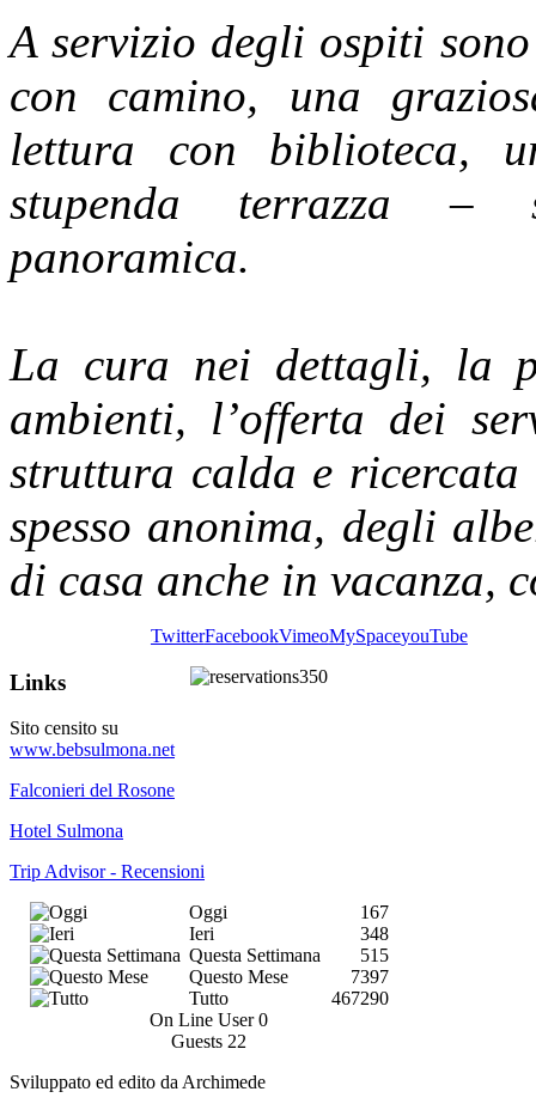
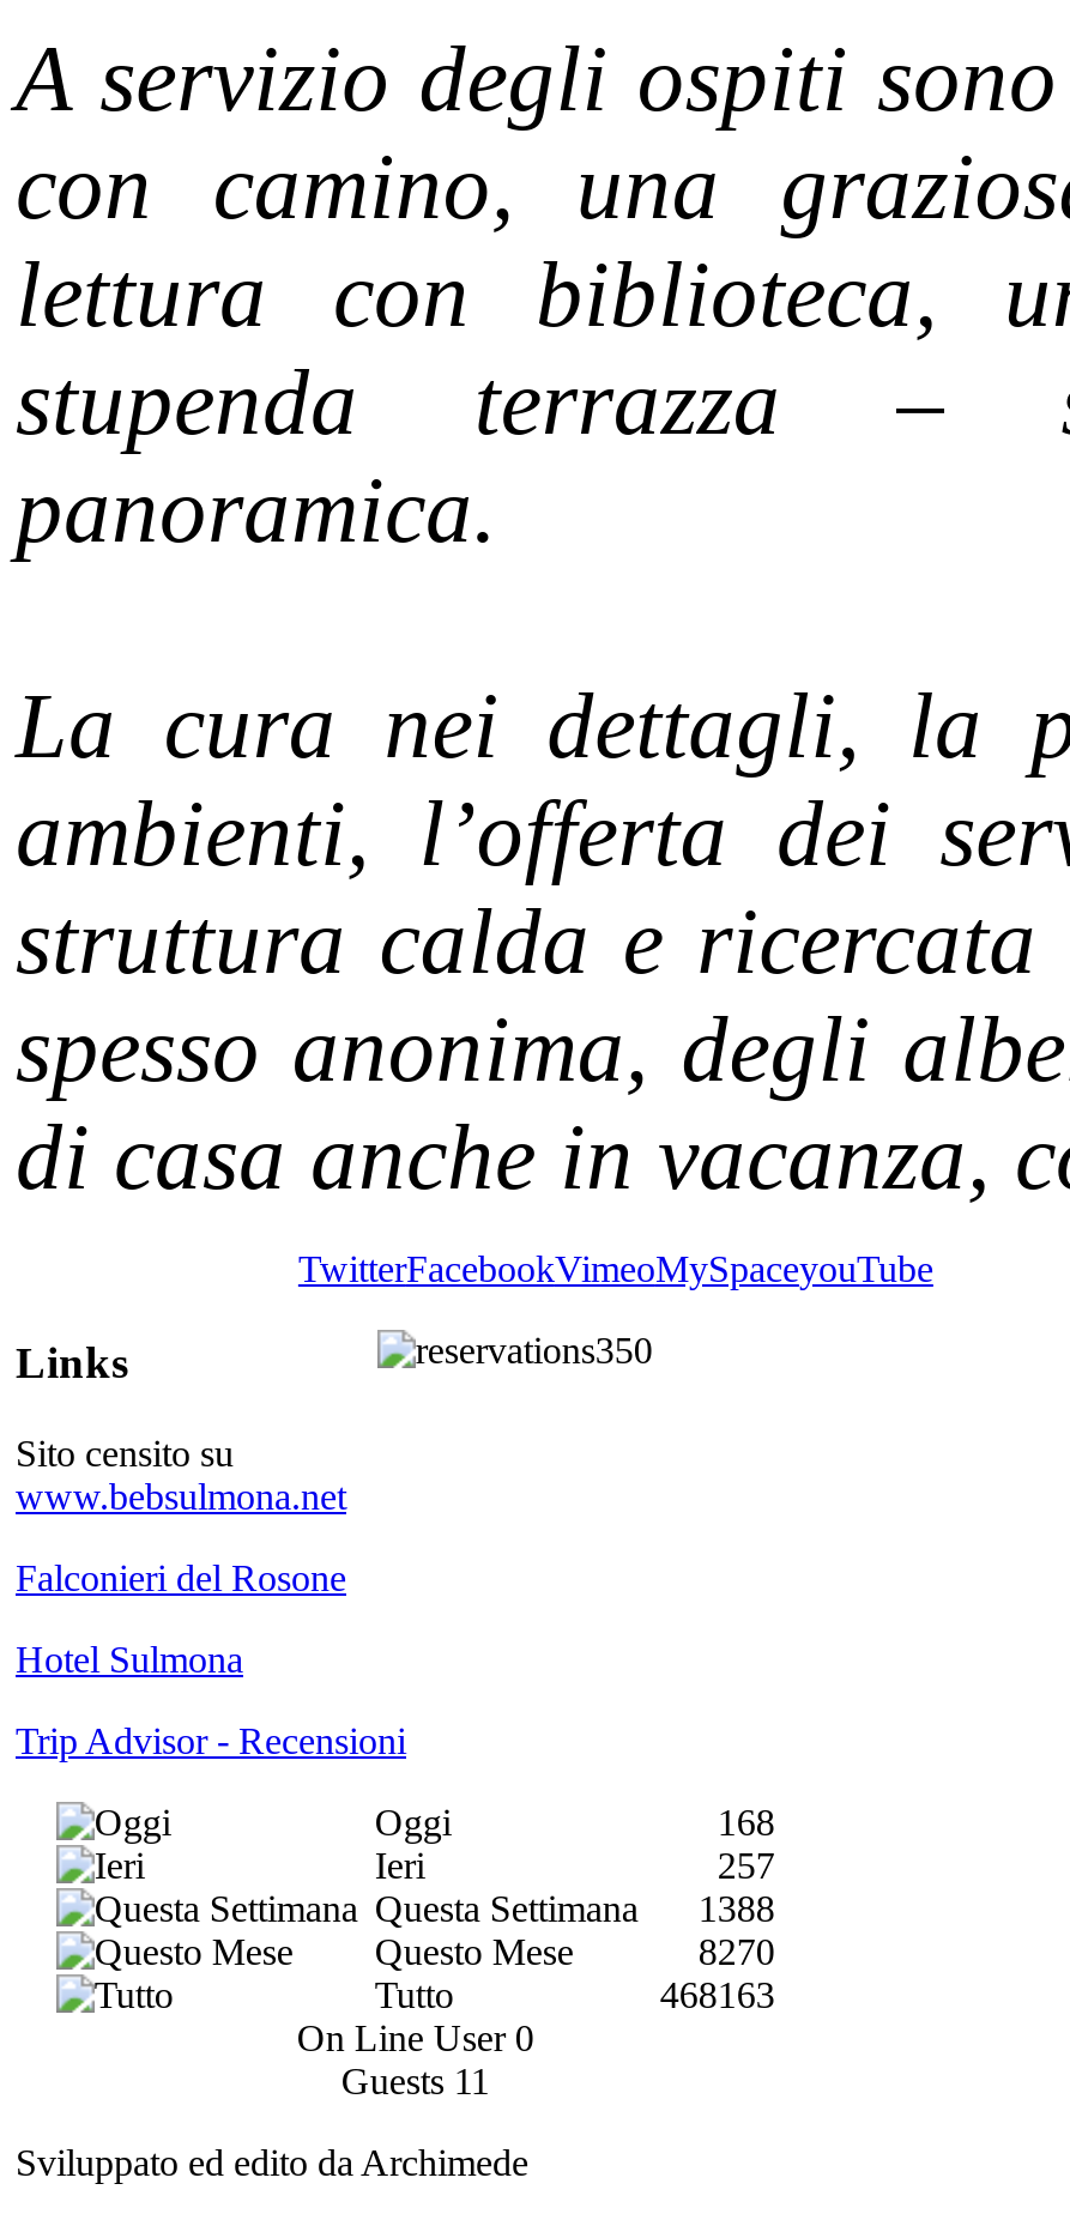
[360,902,389,923] 167 -> [717,1803,775,1843] 168
[360,924,389,944] 348 -> [717,1846,775,1886] 257
[189,945,389,966] Questa Settimana 515 -> [375,1889,775,1930] Questa Settimana 1388
[350,967,389,987] 7397 -> [698,1932,775,1973] 8270
[331,988,389,1009] 467290 -> [660,1975,775,2016] 468163
[172,1031,247,1052] Guests 22 -> [341,2061,490,2102] Guests 11

